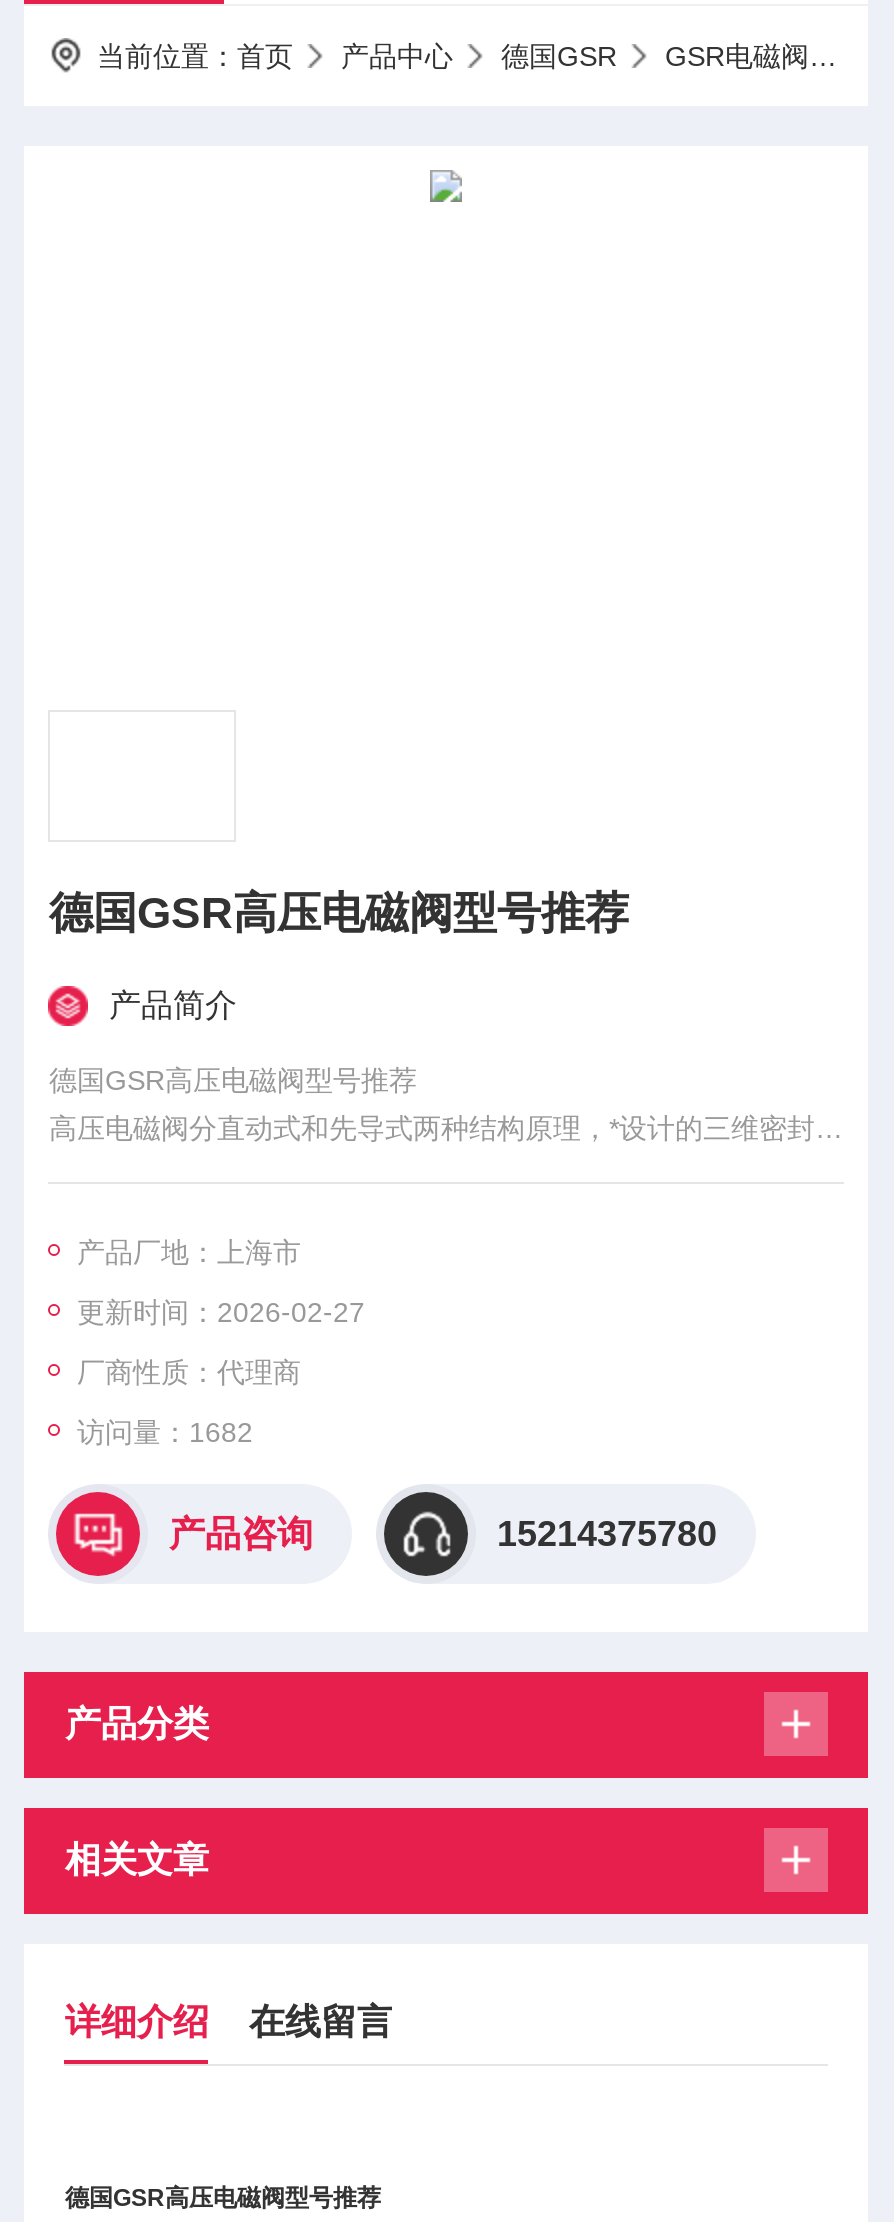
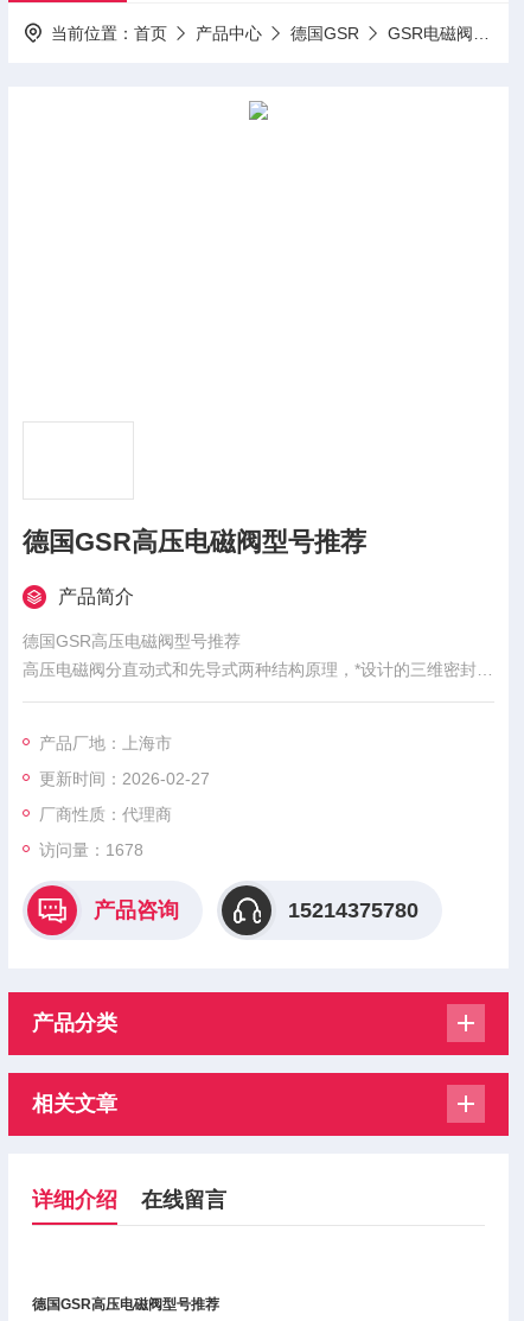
[77,1416,253,1448] 访问量：1682 -> [40,840,144,859] 访问量：1678

